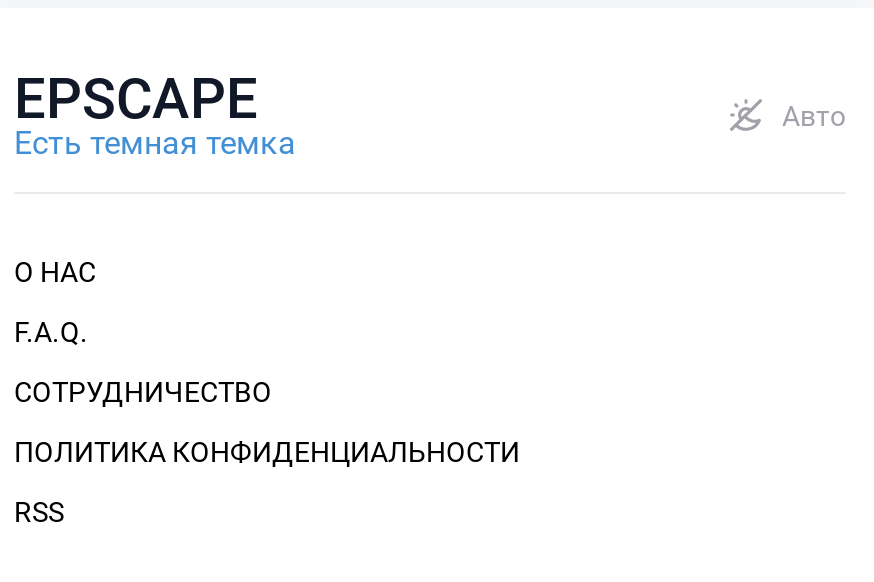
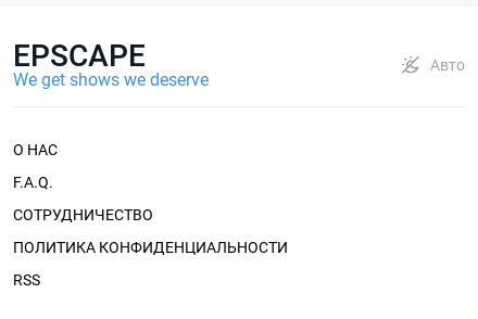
[14,124,296,162] Есть темная темка -> [13,69,209,90] We get shows we deserve

